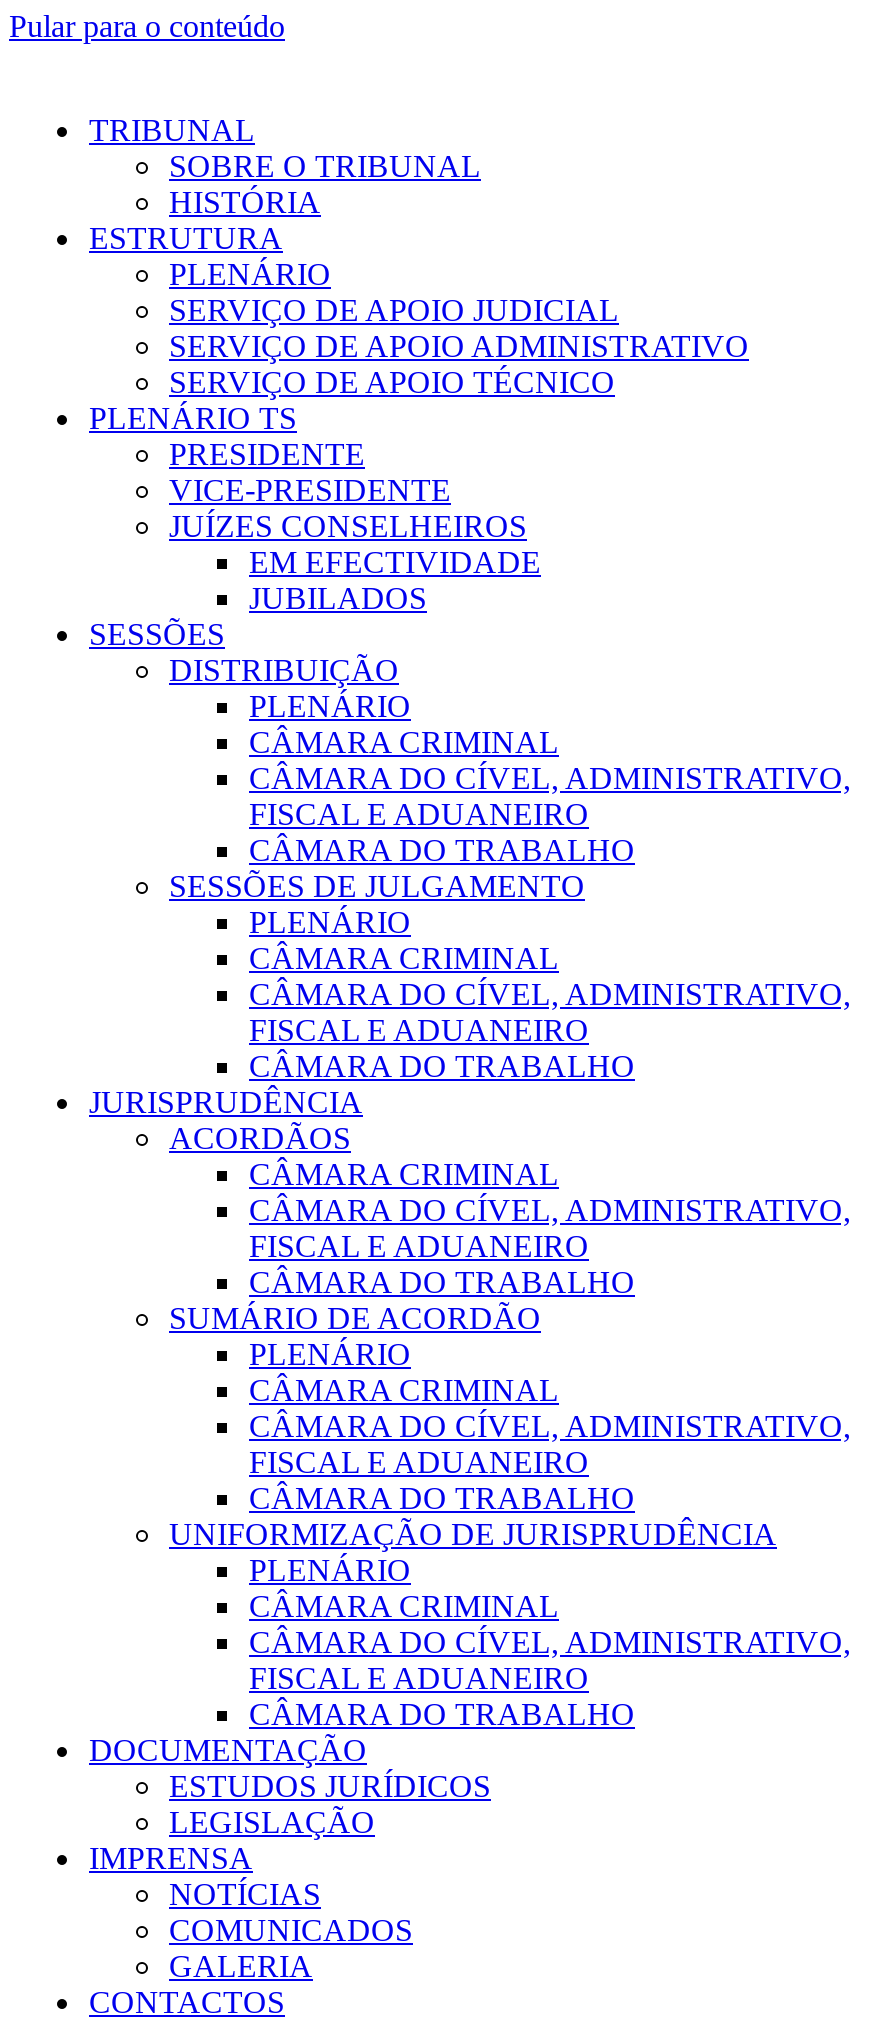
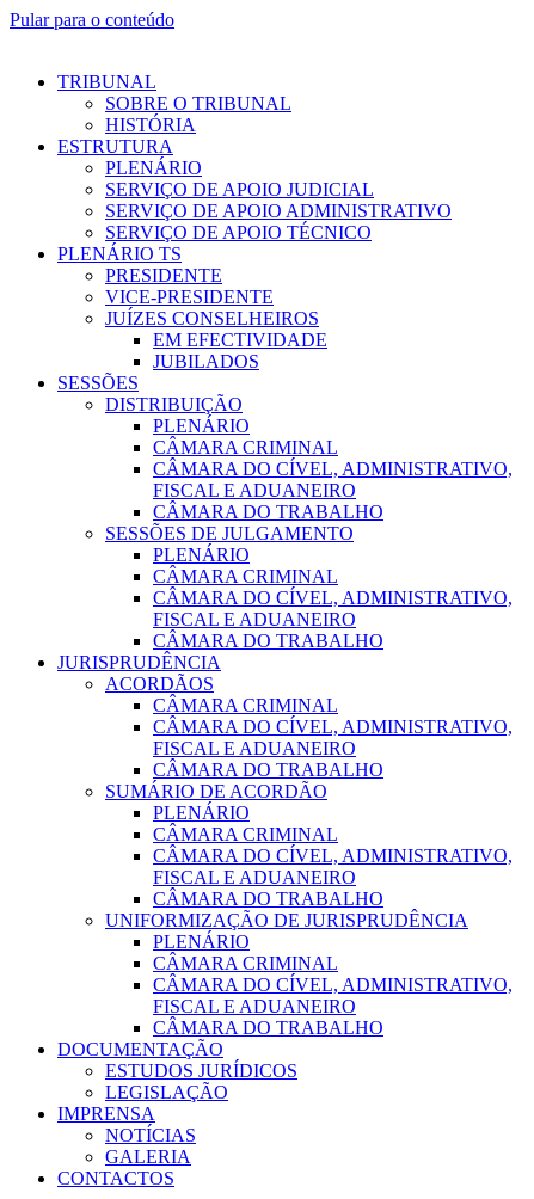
[169,1913,413,1947] COMUNICADOS -> none

